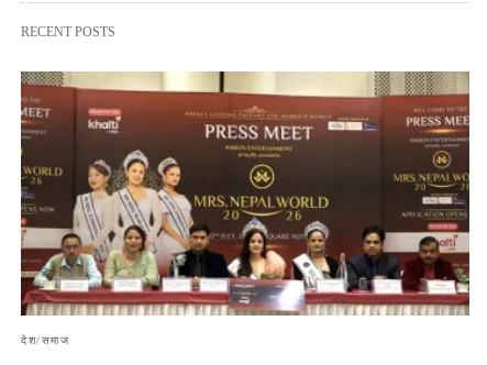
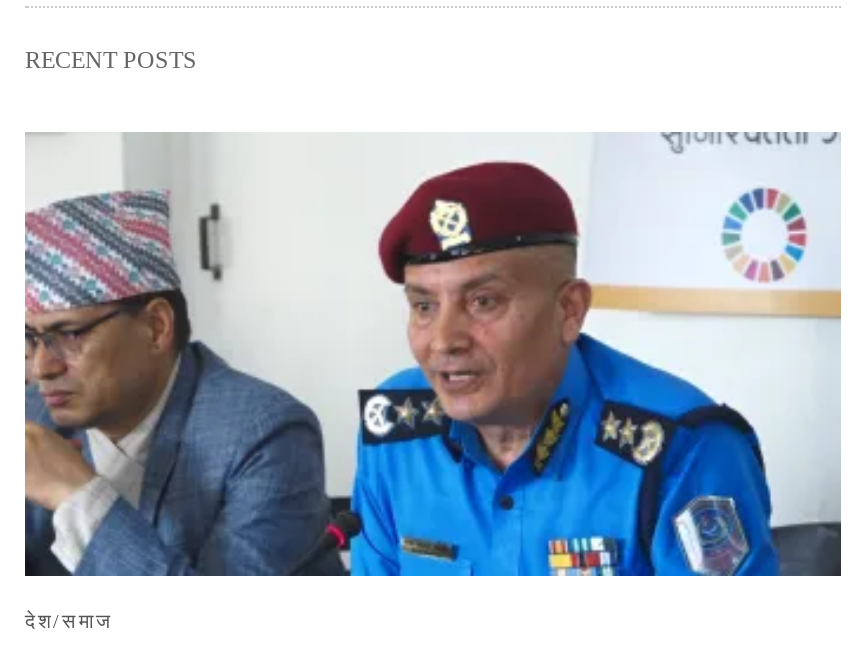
[20,70,471,317] [image] -> [23,132,841,578] [image]

